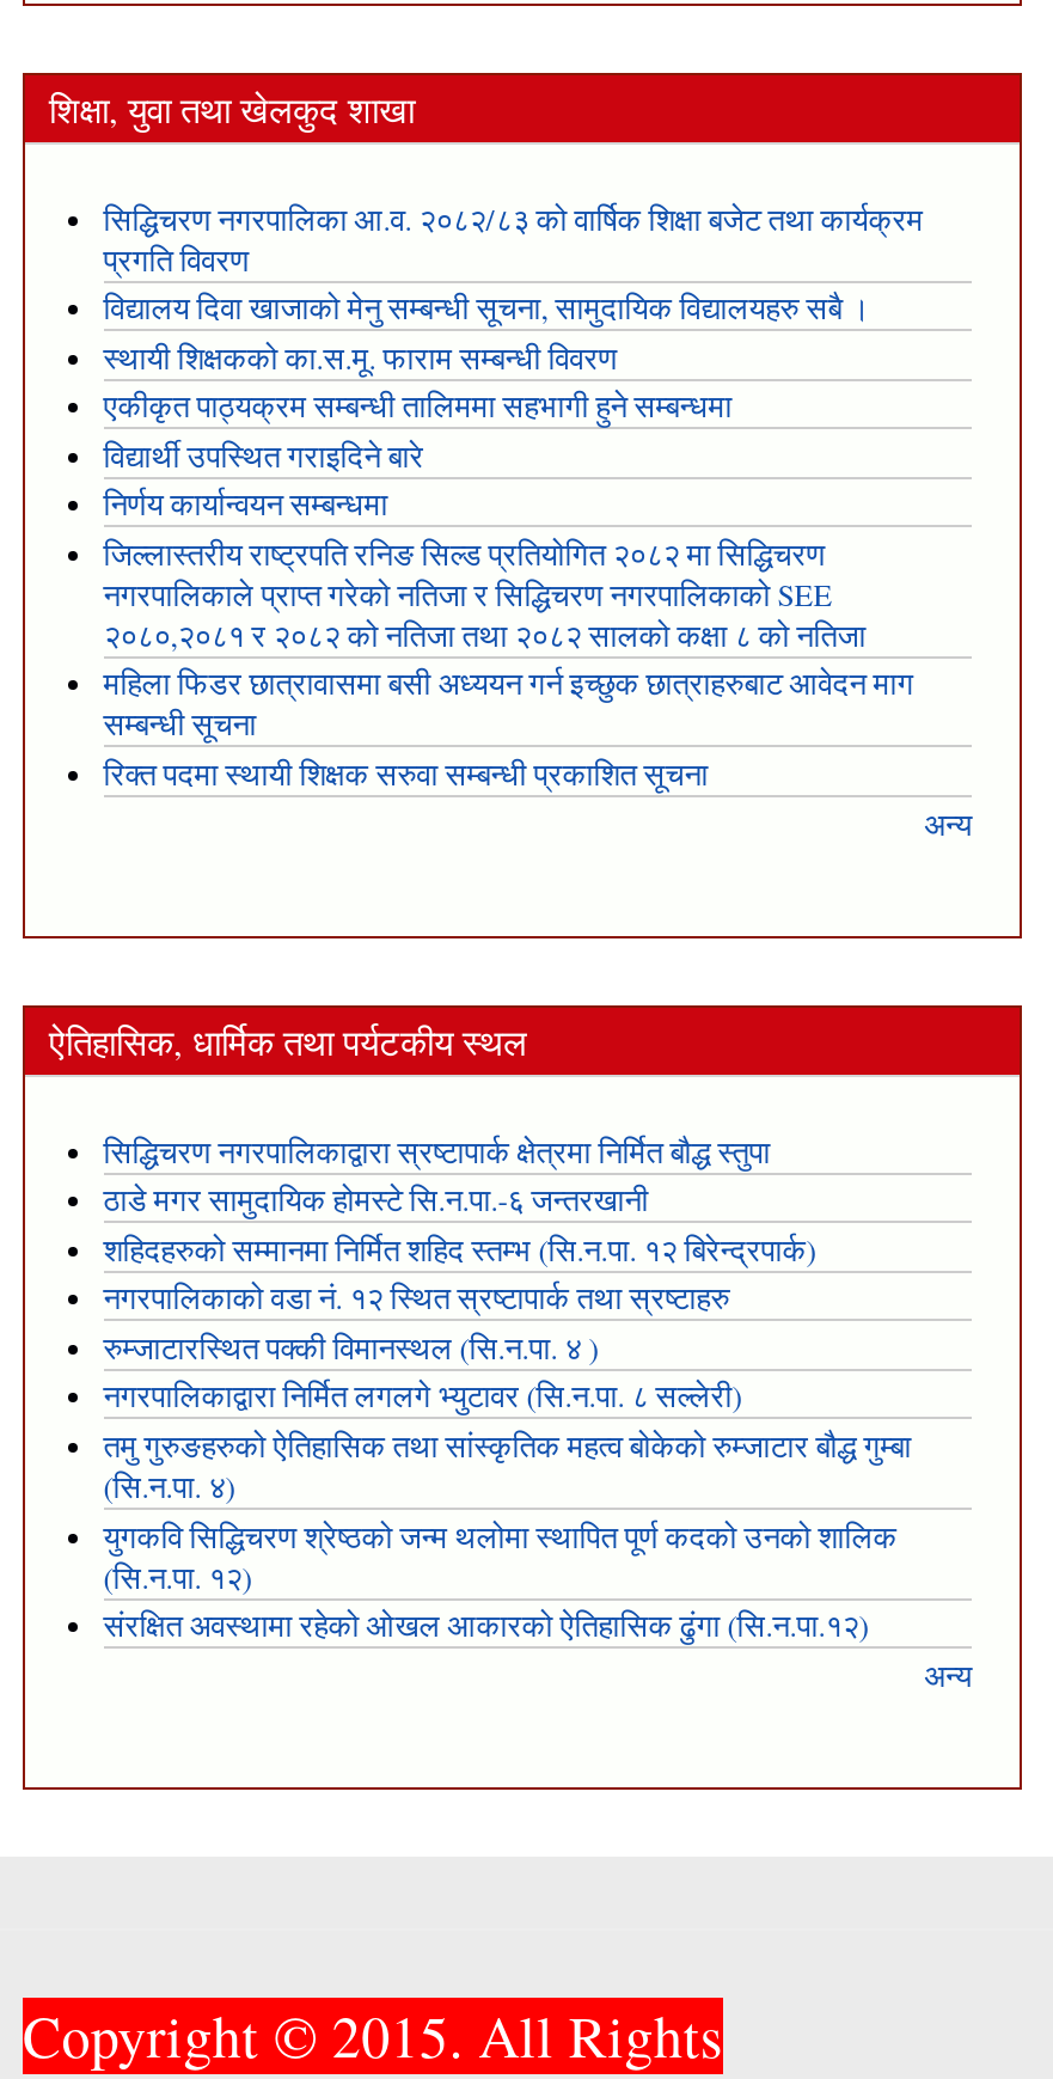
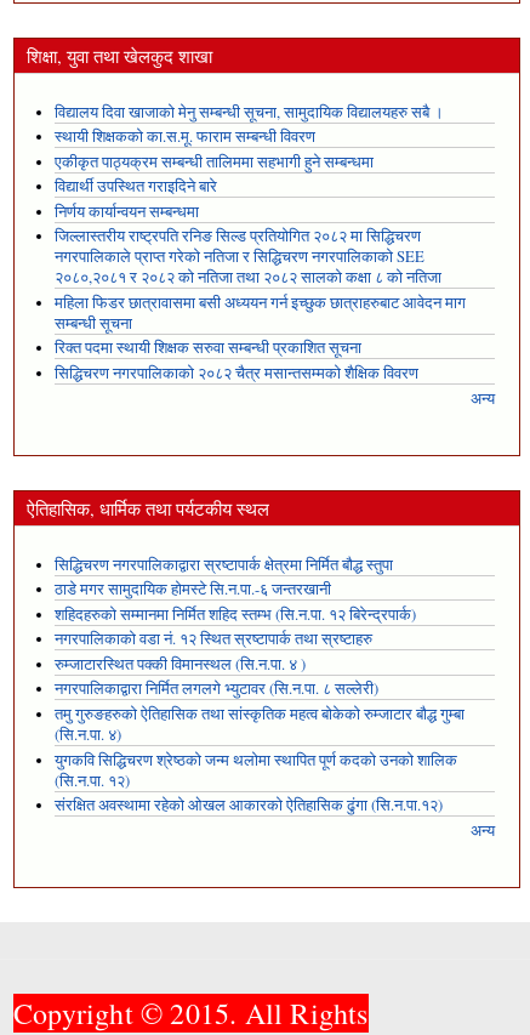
[104,199,923,280] सिद्धिचरण नगरपालिका आ.व. २०८२/८३ को वार्षिक शिक्षा बजेट तथा कार्यक्रम | प्रगति विवरण -> none
moved [104,288,914,795] -> [54,101,465,358]: विद्यालय दिवा खाजाको मेनु सम्बन्धी सूचना, सामुदायिक विद्यालयहरु सबै । | स्थायी शिक्षकको का.स.मू. फाराम सम्बन्धी विवरण | एकीकृत पाठ्यक्रम सम्बन्धी तालिममा सहभागी हुने सम्बन्धमा | ... | सम्बन्धी सूचना | रिक्त पदमा स्थायी शिक्षक सरुवा सम्बन्धी प्रकाशित सूचना
none -> [54,363,418,383] सिद्धिचरण नगरपालिकाको २०८२ चैत्र मसान्तसम्मको शैक्षिक विवरण

